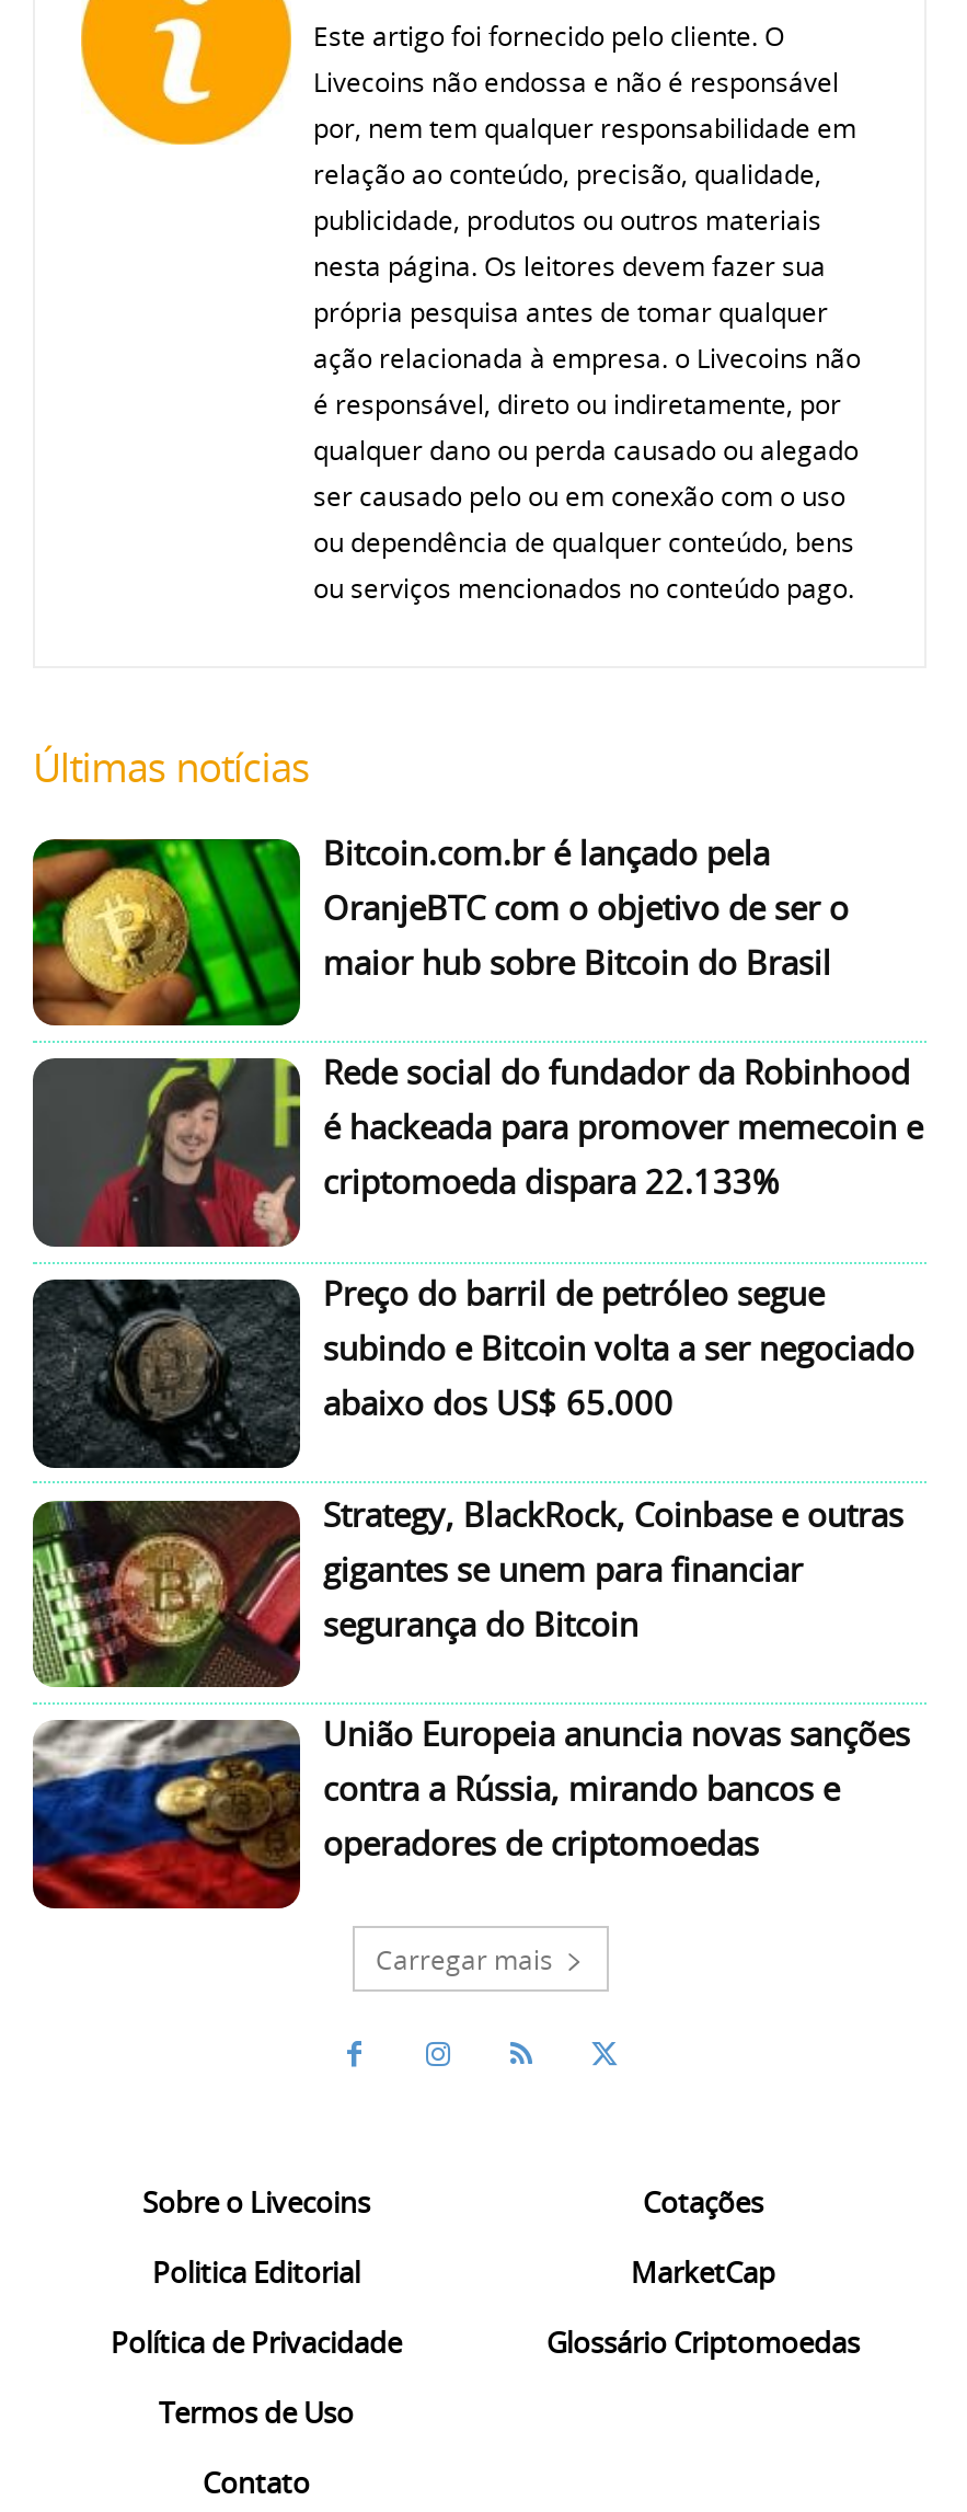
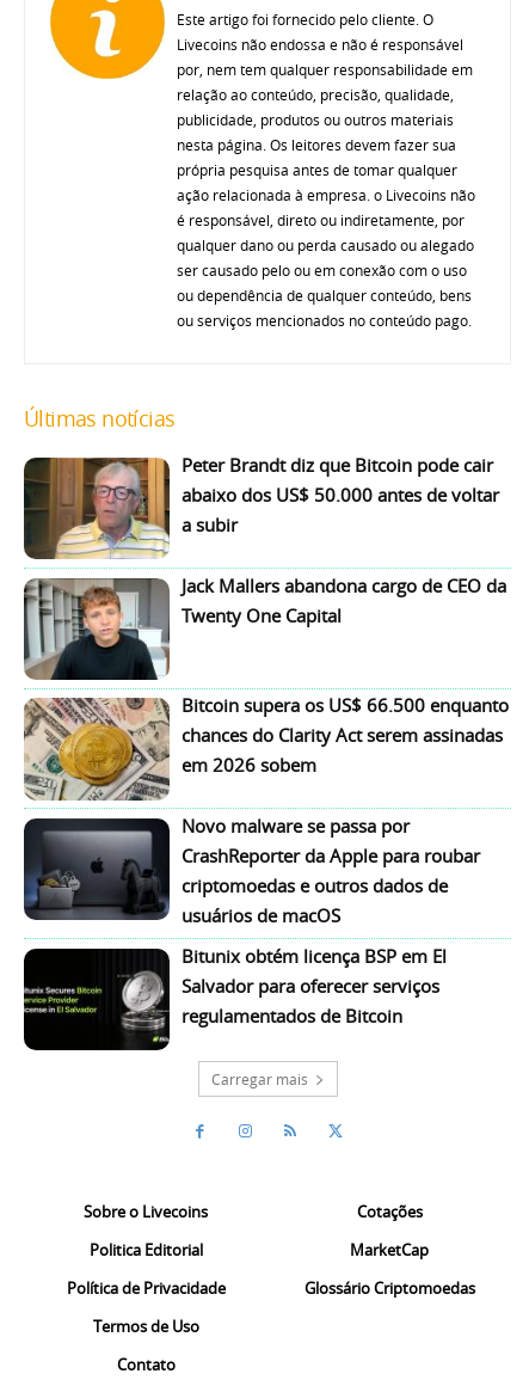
[31,830,849,1028] [image] | Bitcoin.com.br é lançado pela | OranjeBTC com o objetivo de ser o | maior hub sobre Bitcoin do Brasil -> [24,453,500,559] [image] | Peter Brandt diz que Bitcoin pode cair | abaixo dos US$ 50.000 antes de voltar | a subir
[33,1051,923,1249] [image] | Rede social do fundador da Robinhood | é hackeada para promover memecoin e | criptomoeda dispara 22.133% -> [24,573,507,680] [image] | Jack Mallers abandona cargo de CEO da | Twenty One Capital
[31,1271,914,1470] [image] | Preço do barril de petróleo segue | subindo e Bitcoin volta a ser negociado | abaixo dos US$ 65.000 -> [24,693,509,802] [image] | Bitcoin supera os US$ 66.500 enquanto | chances do Clarity Act serem assinadas | em 2026 sobem
[31,1492,903,1689] [image] | Strategy, BlackRock, Coinbase e outras | gigantes se unem para financiar | segurança do Bitcoin -> [23,814,481,927] [image] | Novo malware se passa por | CrashReporter da Apple para roubar | criptomoedas e outros dados de | usuários de macOS
[31,1712,910,1911] [image] | União Europeia anuncia novas sanções | contra a Rússia, mirando bancos e | operadores de criptomoedas -> [23,944,447,1051] [image] | Bitunix obtém licença BSP em El | Salvador para oferecer serviços | regulamentados de Bitcoin

